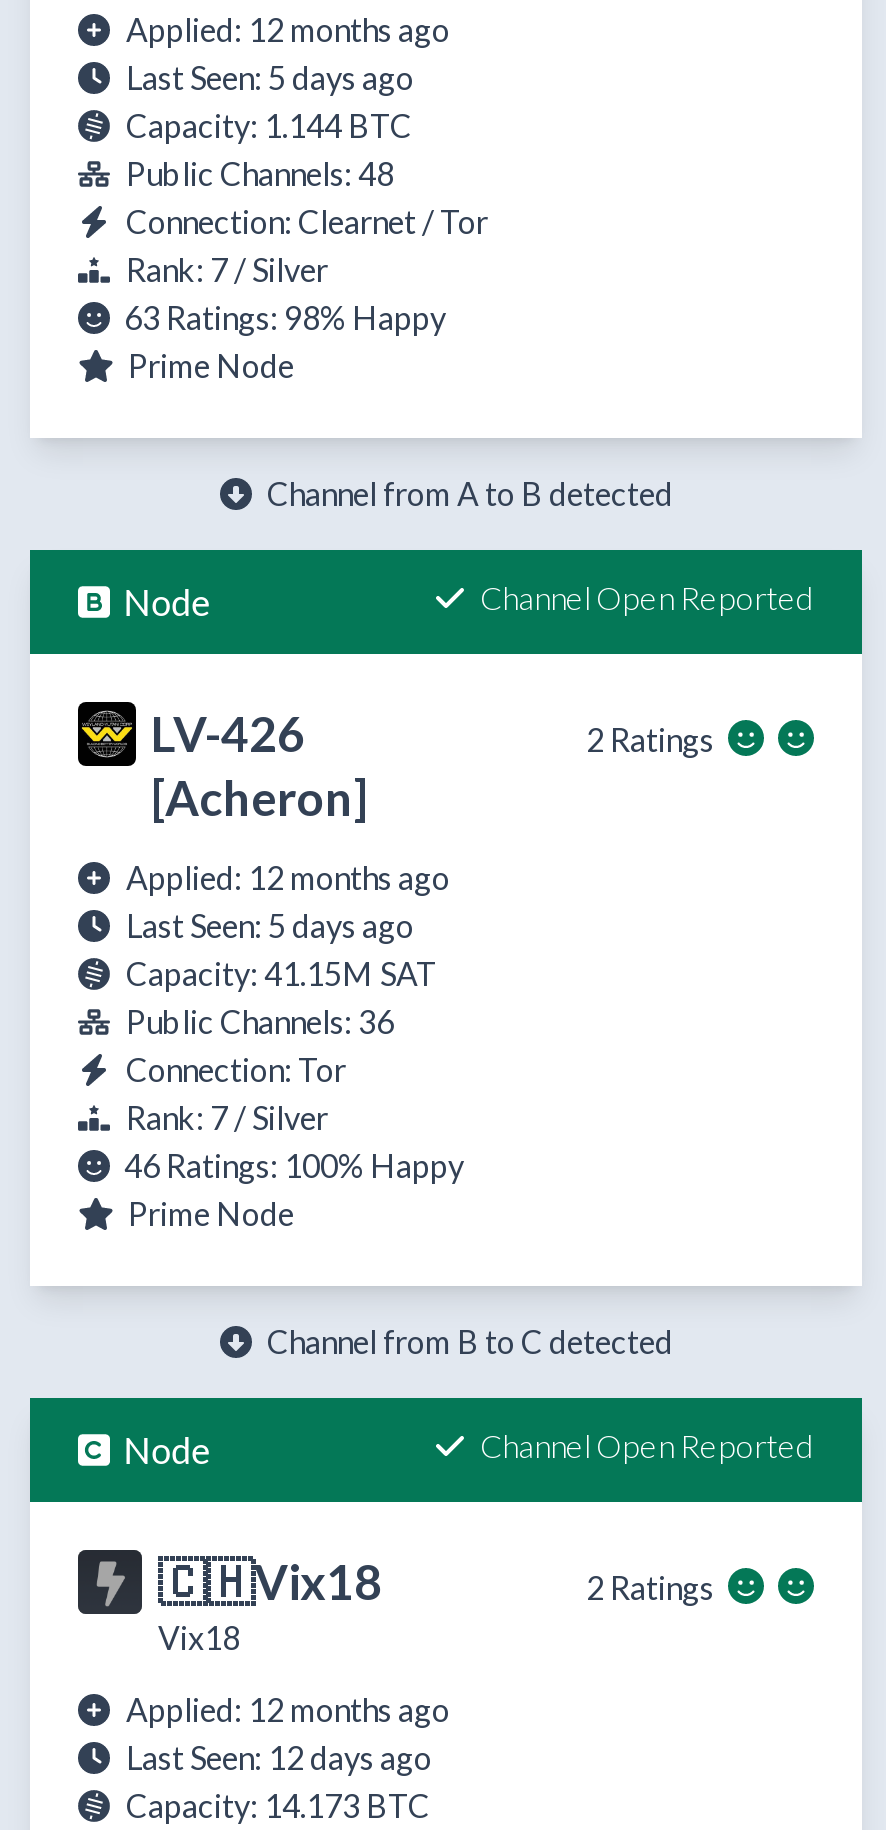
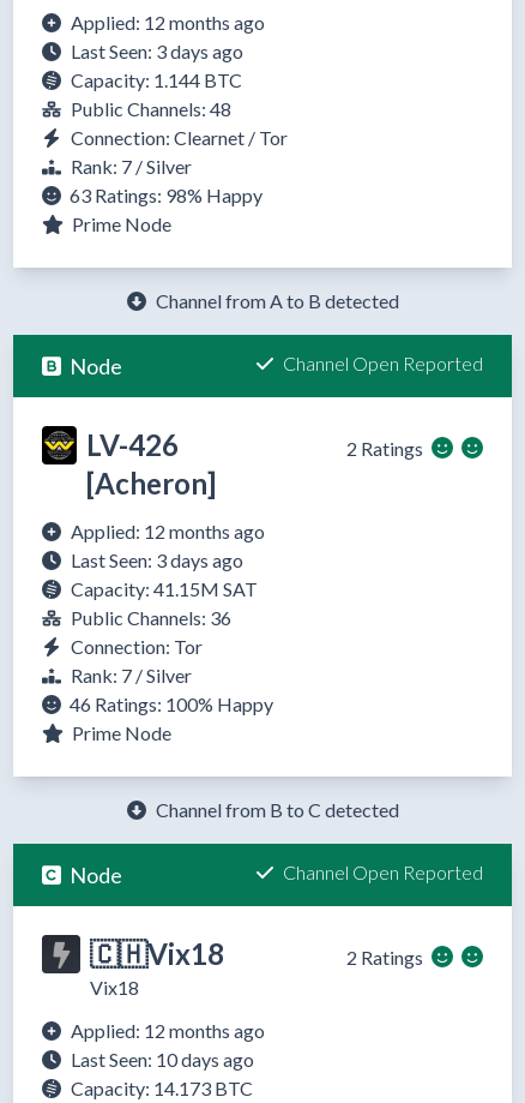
[126,58,414,96] Last Seen: 5 days ago -> [71,40,243,62] Last Seen: 3 days ago
[126,906,414,944] Last Seen: 5 days ago -> [71,548,243,571] Last Seen: 3 days ago
[126,1738,432,1776] Last Seen: 12 days ago -> [71,1048,254,1071] Last Seen: 10 days ago

